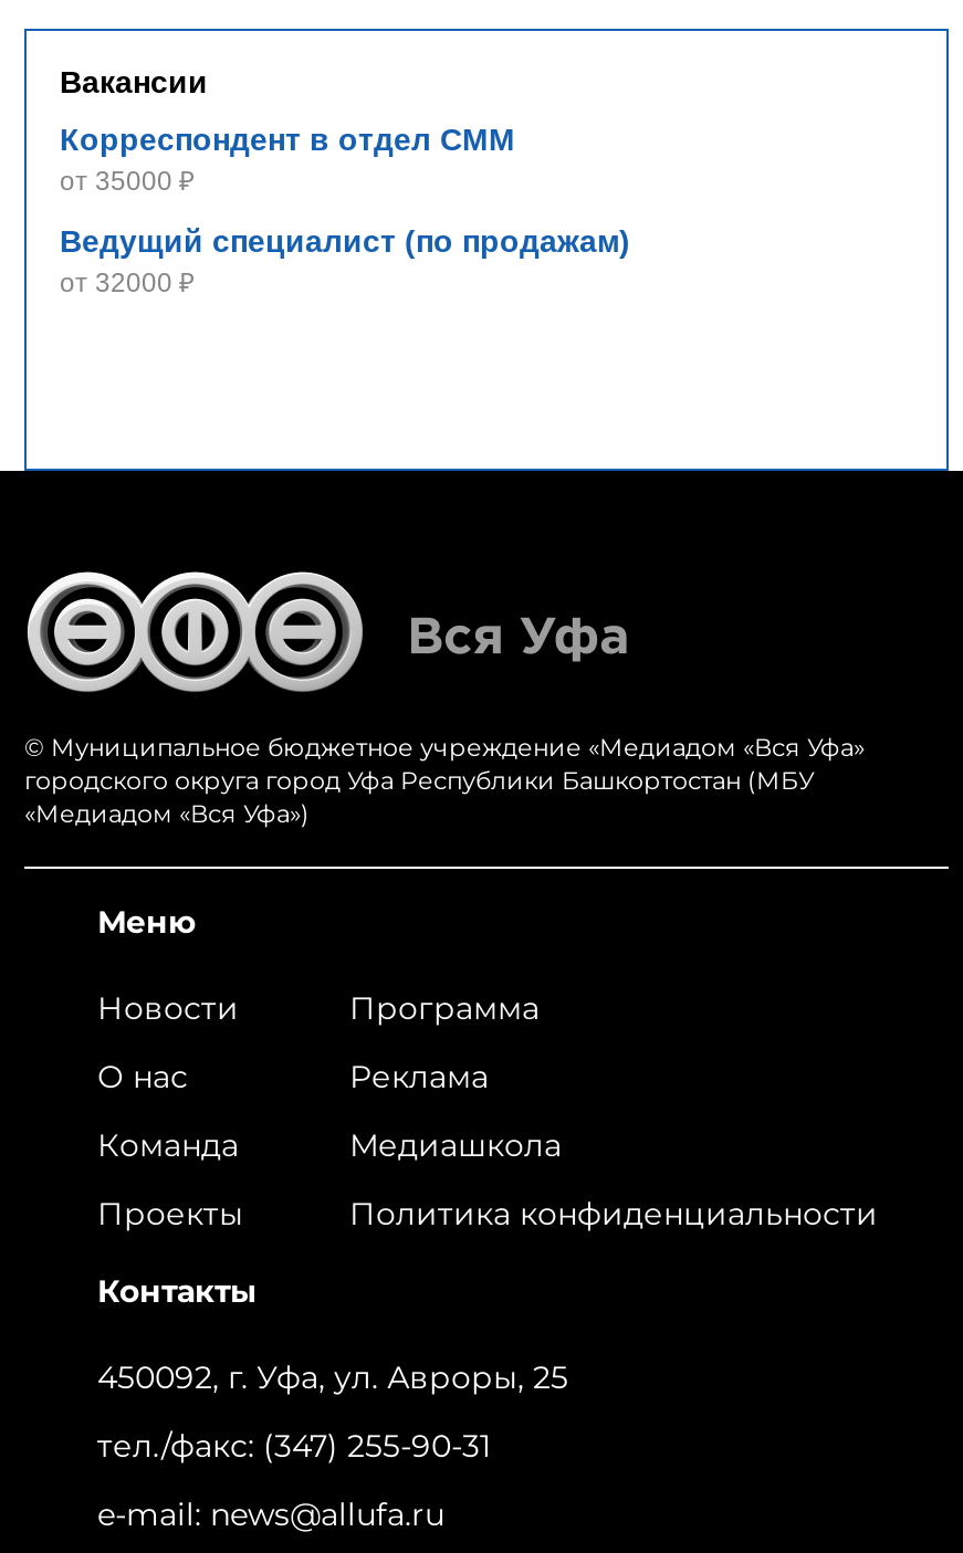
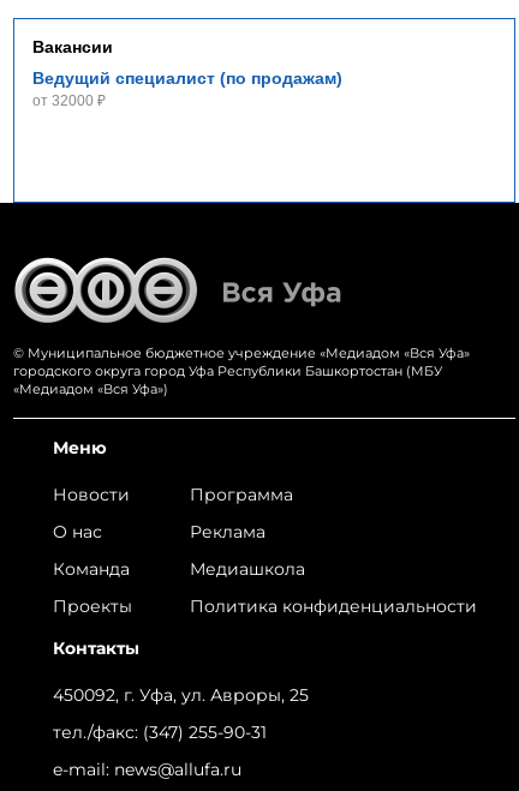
[60,122,515,197] Корреспондент в отдел СММ | от 35000 ₽ -> none

